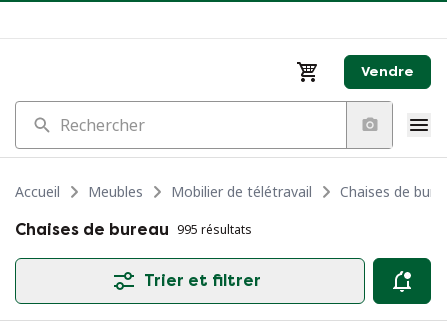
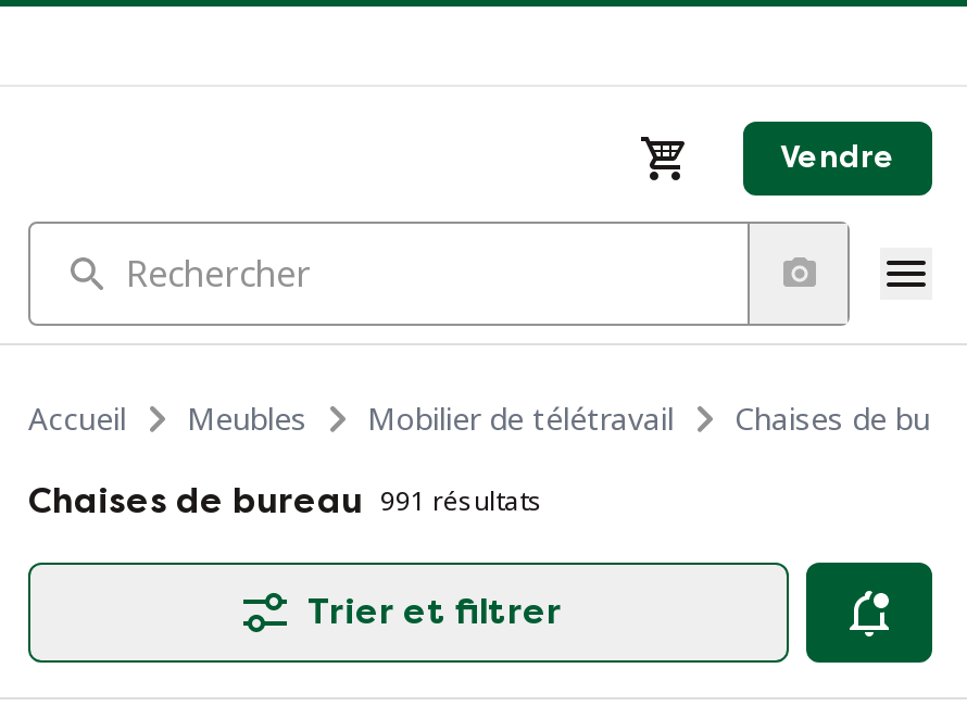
[15,220,252,239] Chaises de bureau 995 résultats -> [28,480,543,521] Chaises de bureau 991 résultats

